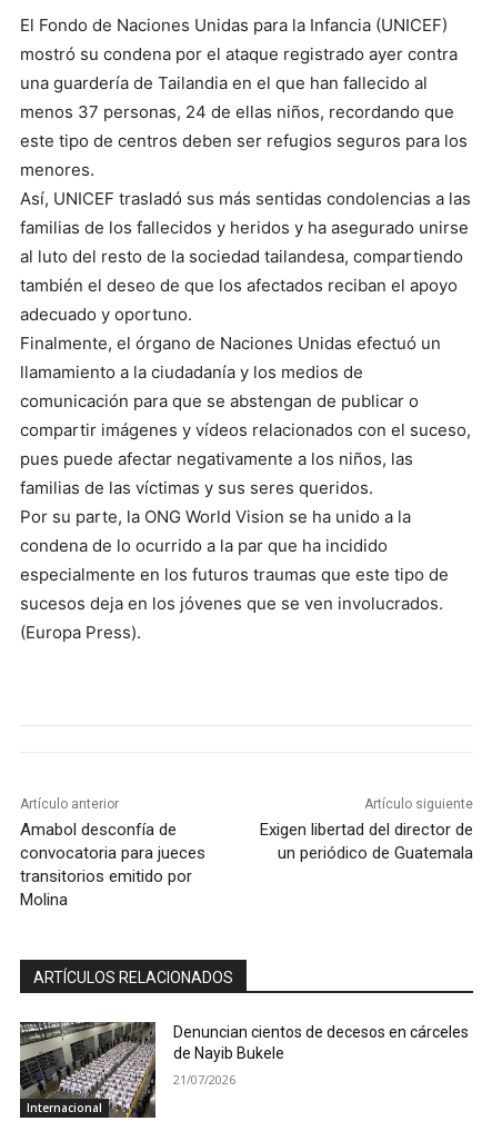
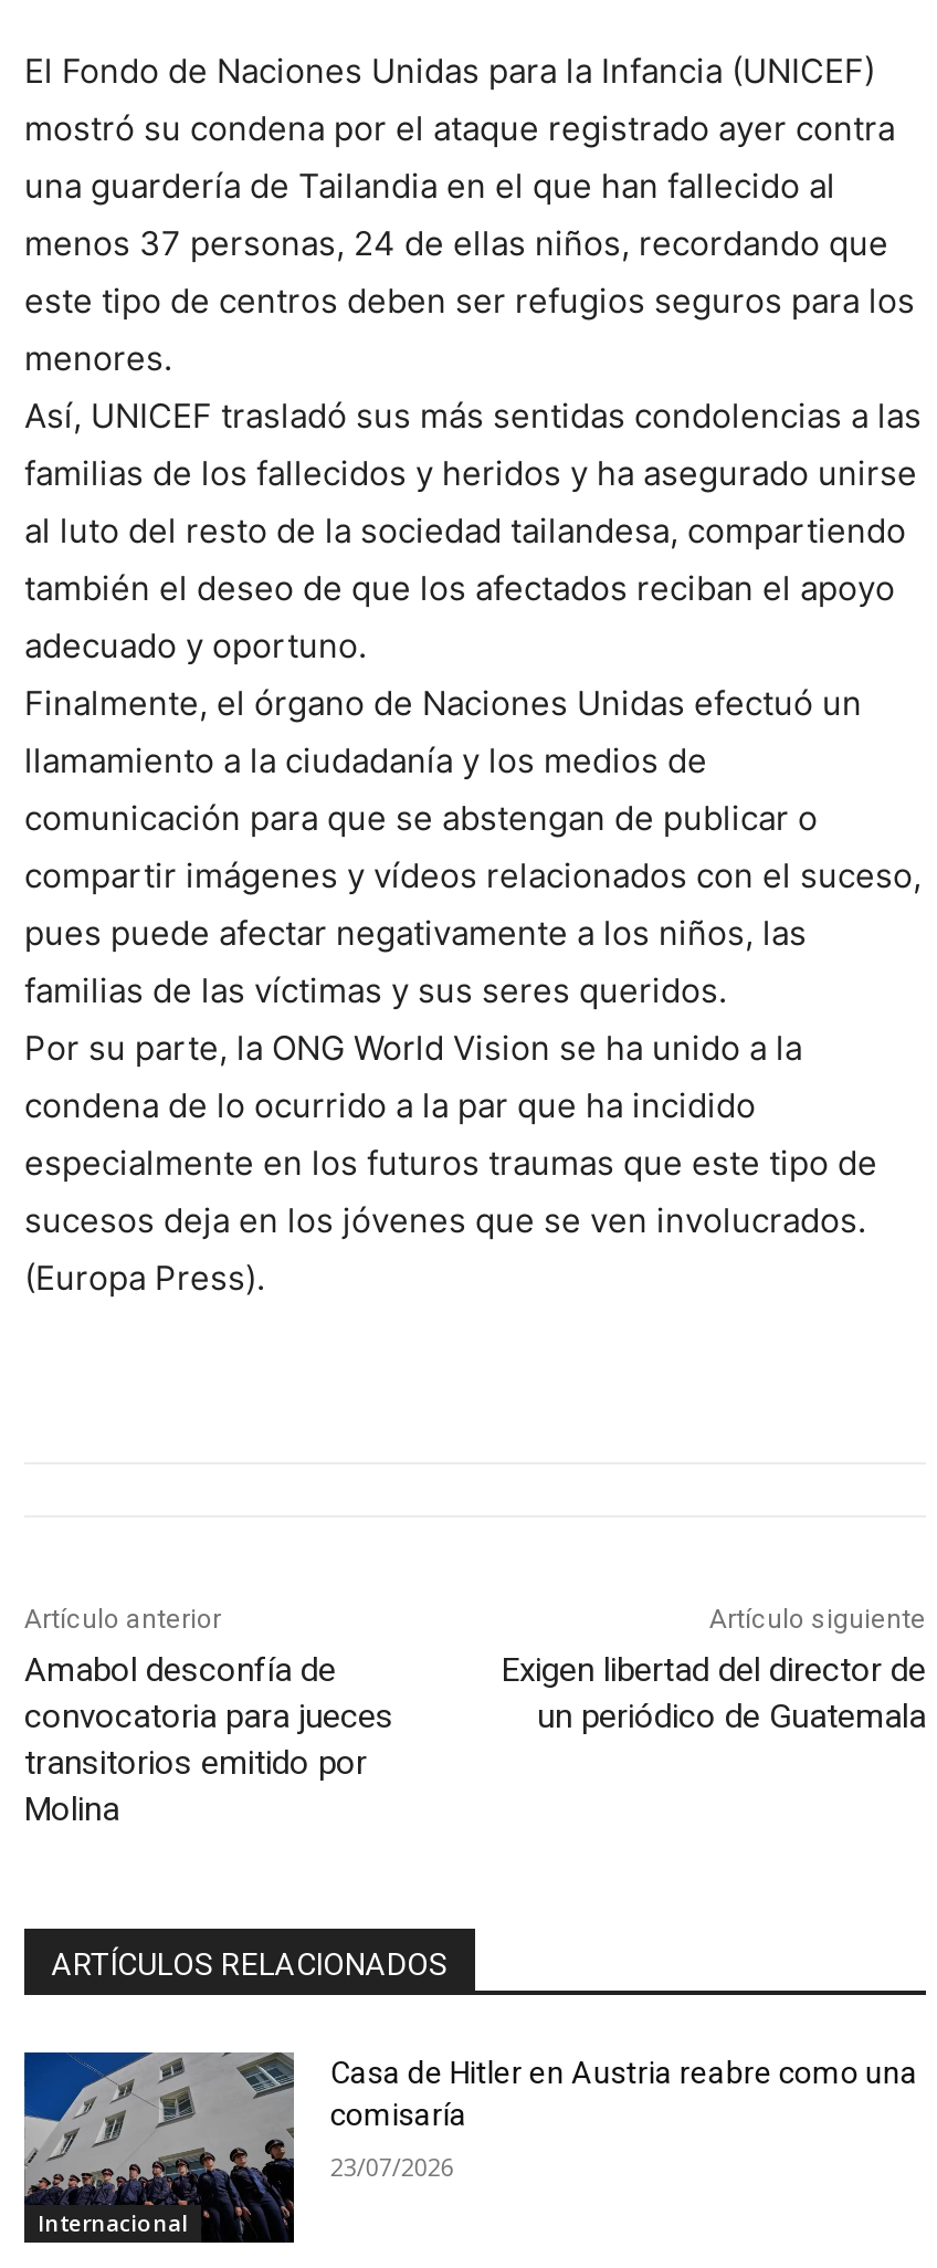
[19,1021,469,1119] [image] | Denuncian cientos de decesos en cárceles | de Nayib Bukele -> [22,2050,918,2245] [image] | Casa de Hitler en Austria reabre como una | comisaría
[174,1071,236,1088] 21/07/2026 -> [330,2150,454,2183] 23/07/2026

